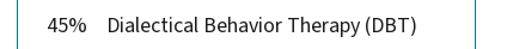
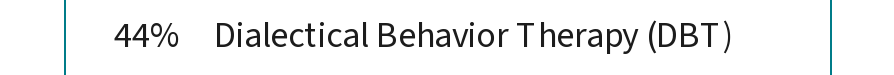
[47,11,417,41] 45% Dialectical Behavior Therapy (DBT) -> [114,11,734,61] 44% Dialectical Behavior Therapy (DBT)

